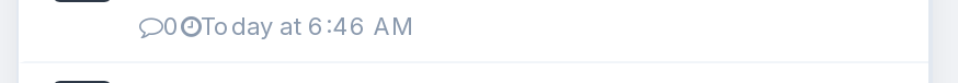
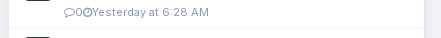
[201,11,413,41] Today at 6:46 AM -> [92,5,209,19] Yesterday at 6:28 AM

